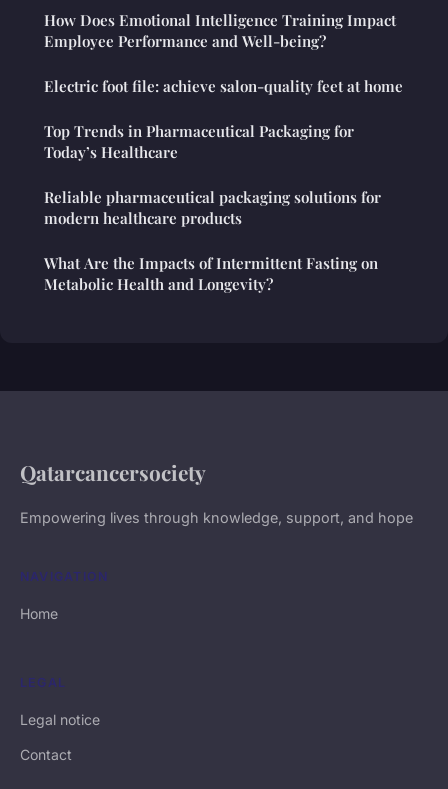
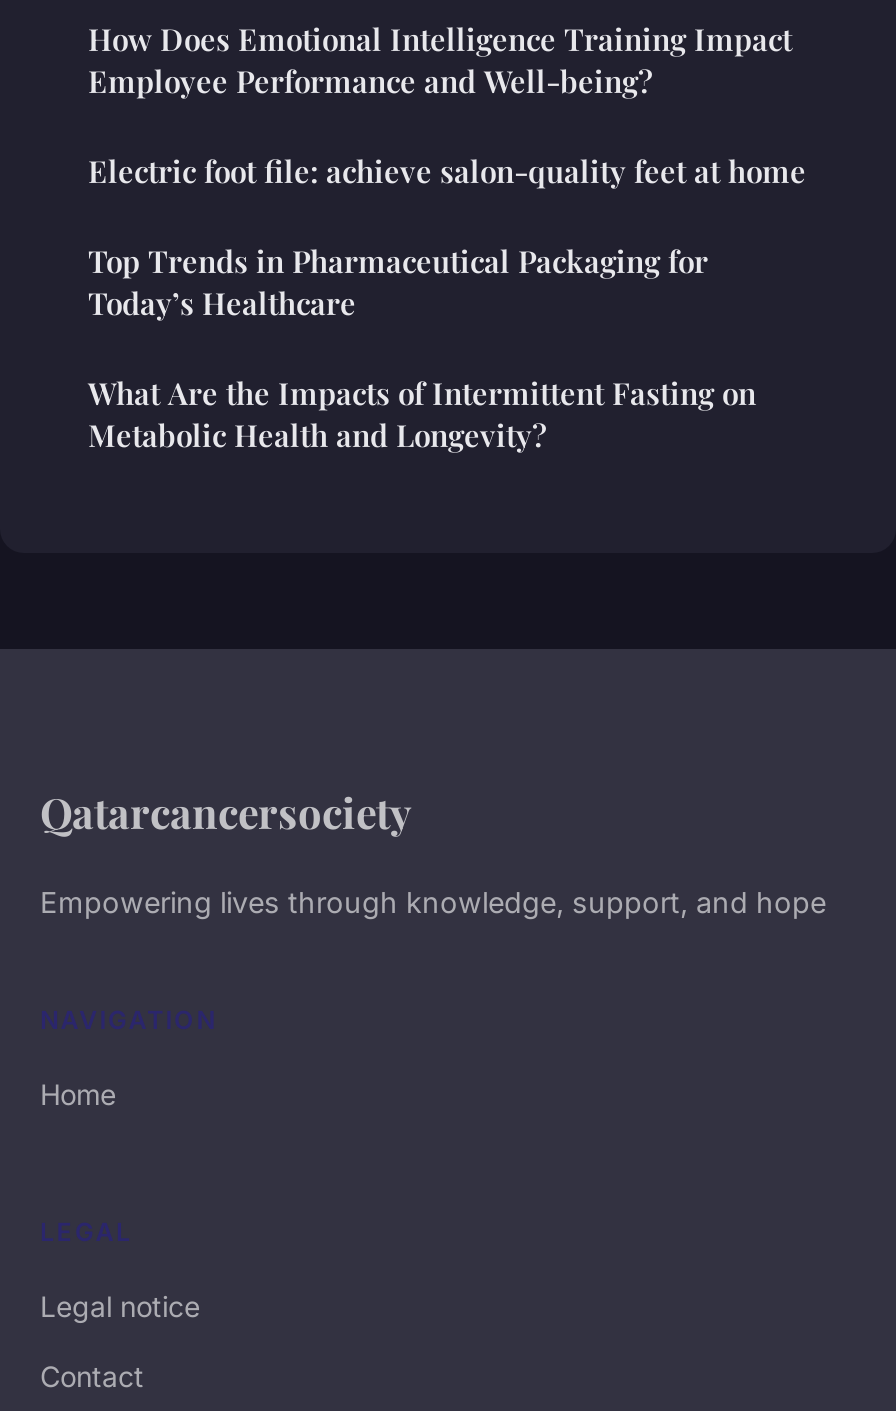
[44,187,381,228] Reliable pharmaceutical packaging solutions for | modern healthcare products -> none

